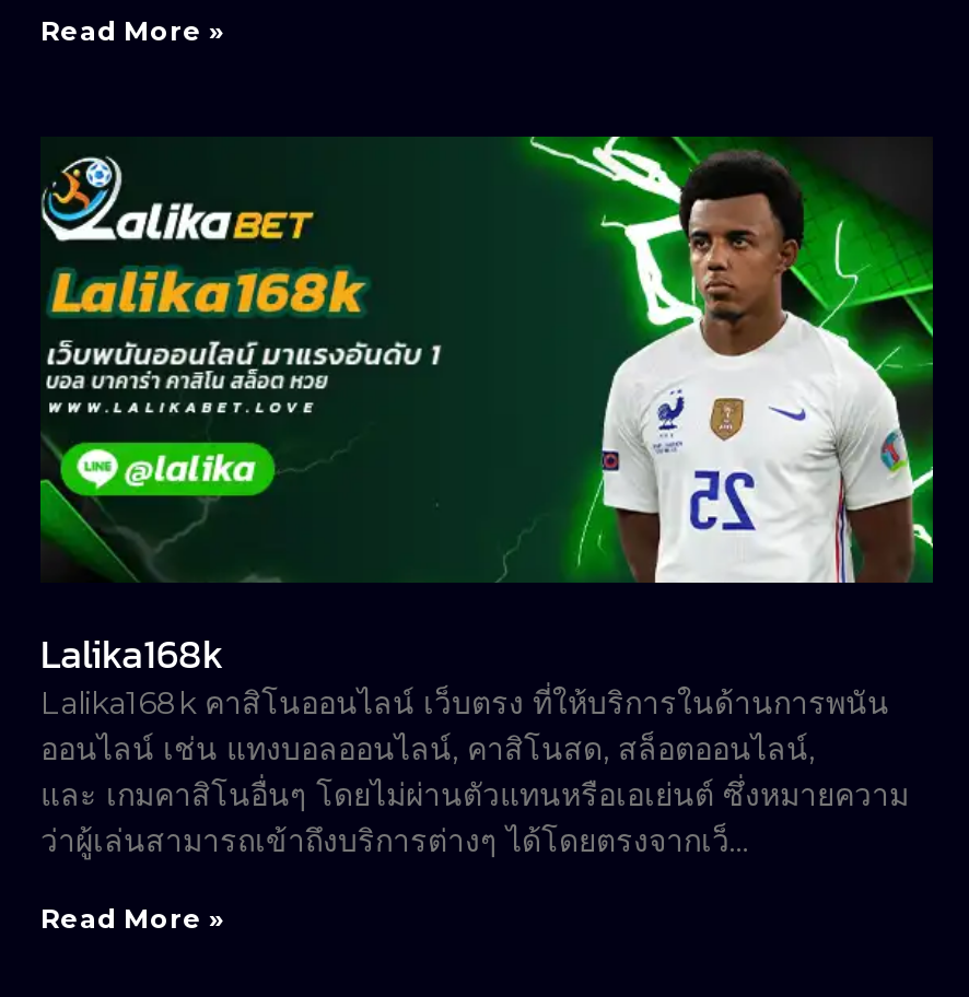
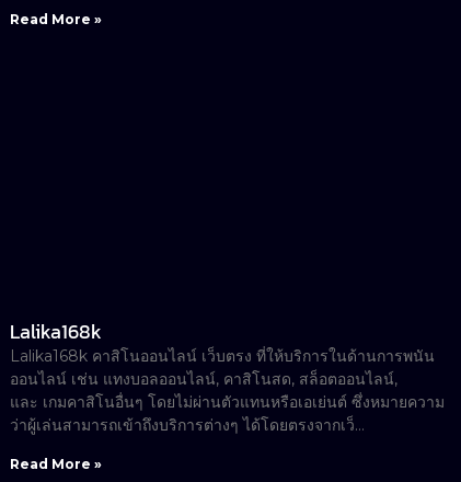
[38,134,935,585] [image] -> none

